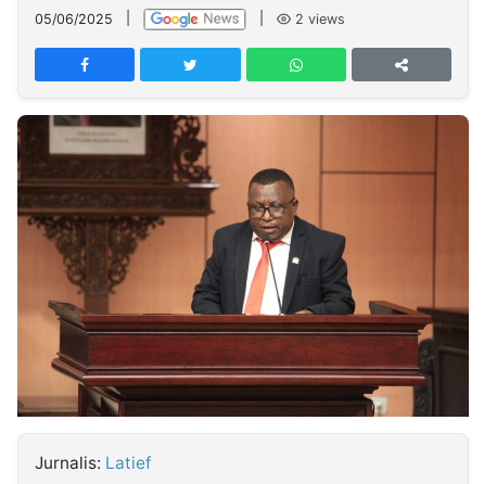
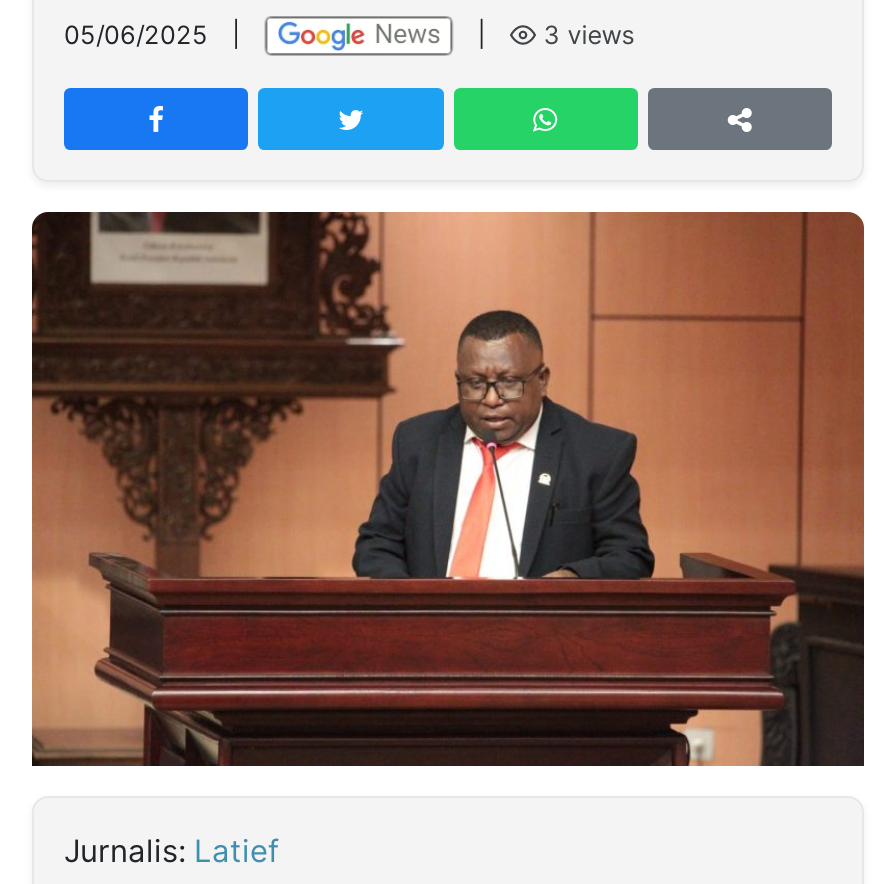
[295,11,345,27] 2 views -> [543,19,635,49] 3 views

